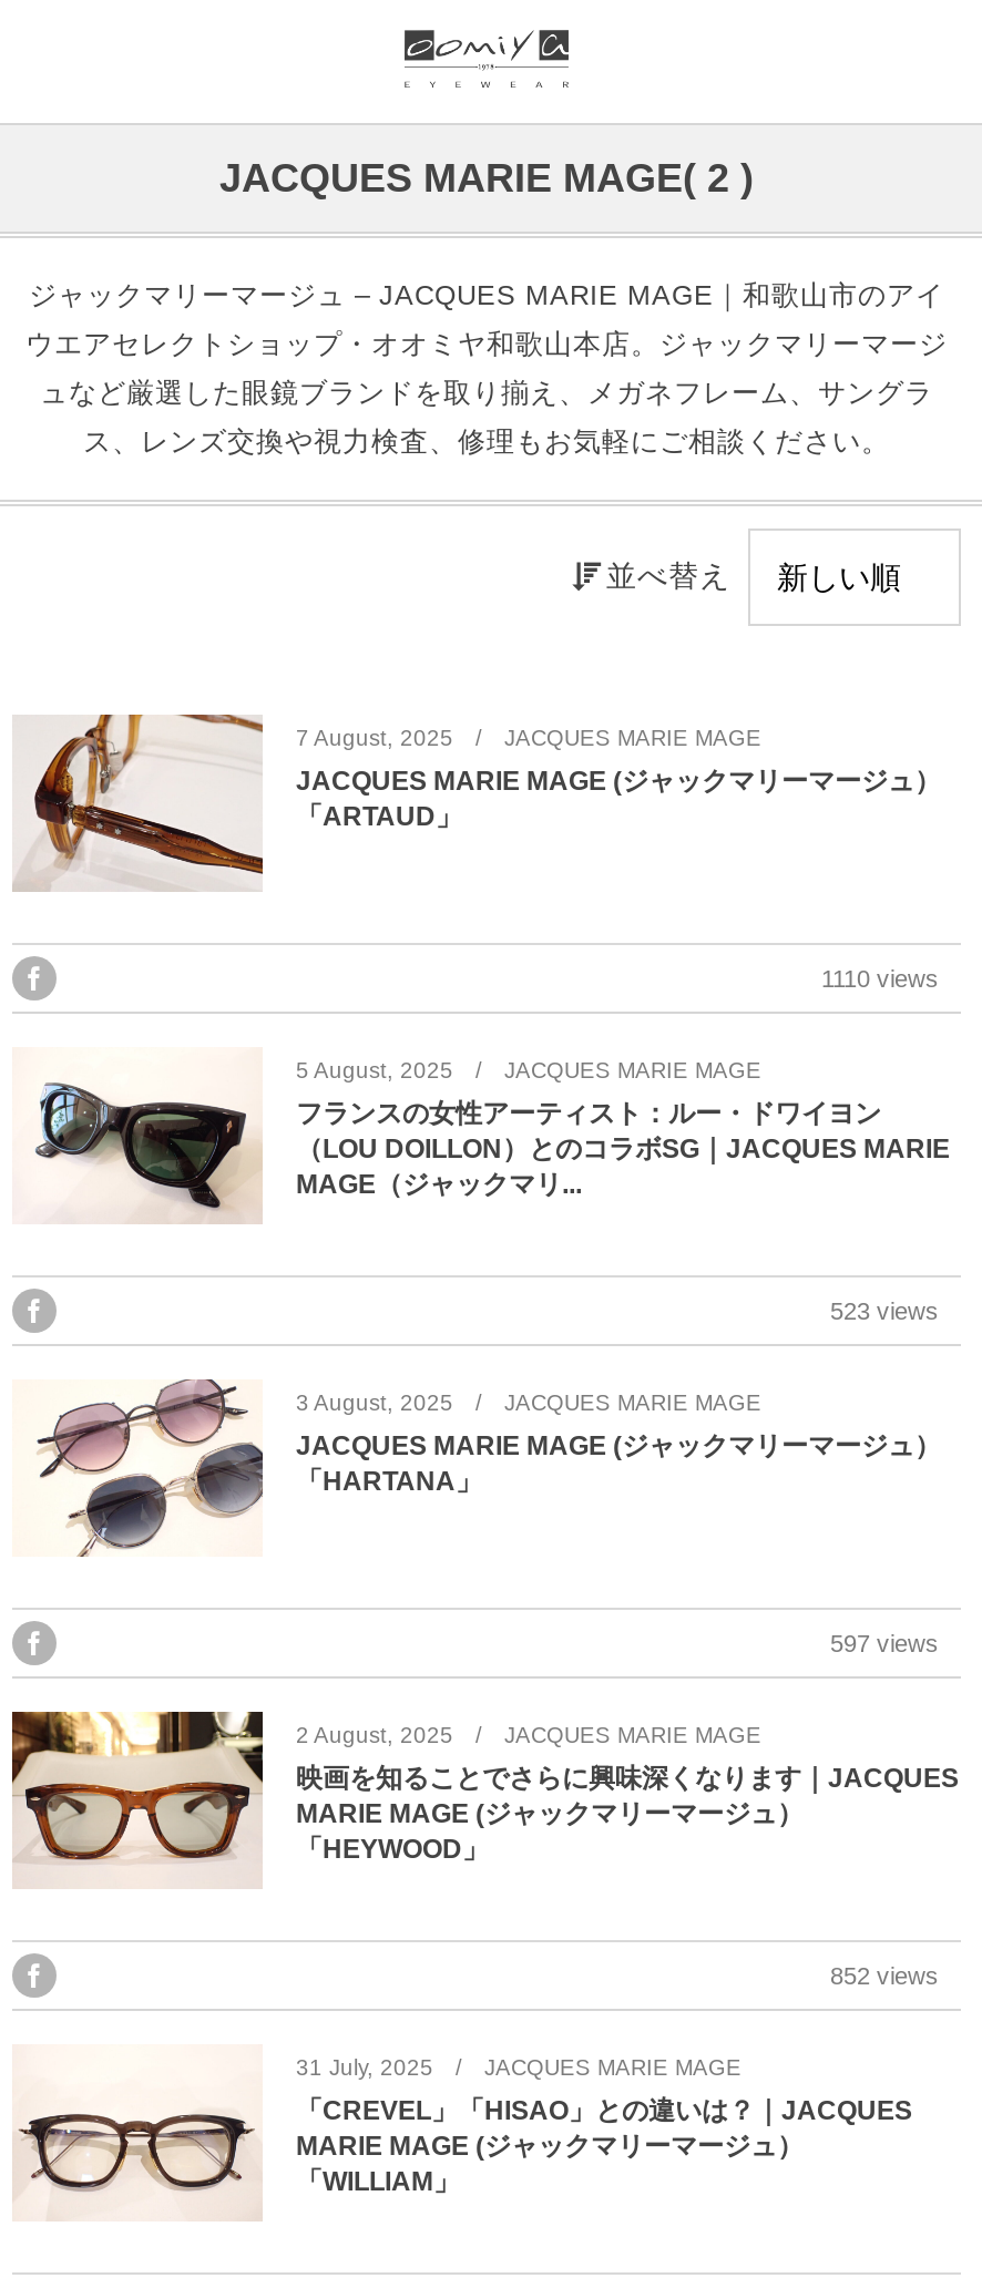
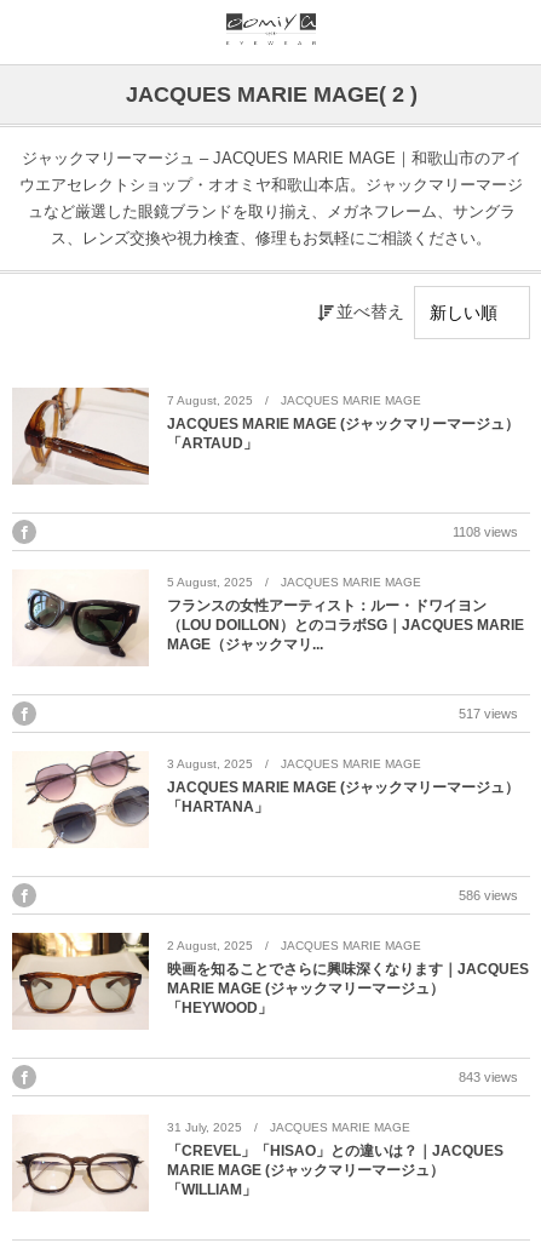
[821,965,939,992] 1110 views -> [453,525,518,539] 1108 views
[830,1297,939,1324] 523 views -> [459,706,518,721] 517 views
[830,1630,939,1656] 597 views -> [459,888,518,903] 586 views
[830,1962,939,1989] 852 views -> [459,1070,518,1084] 843 views

